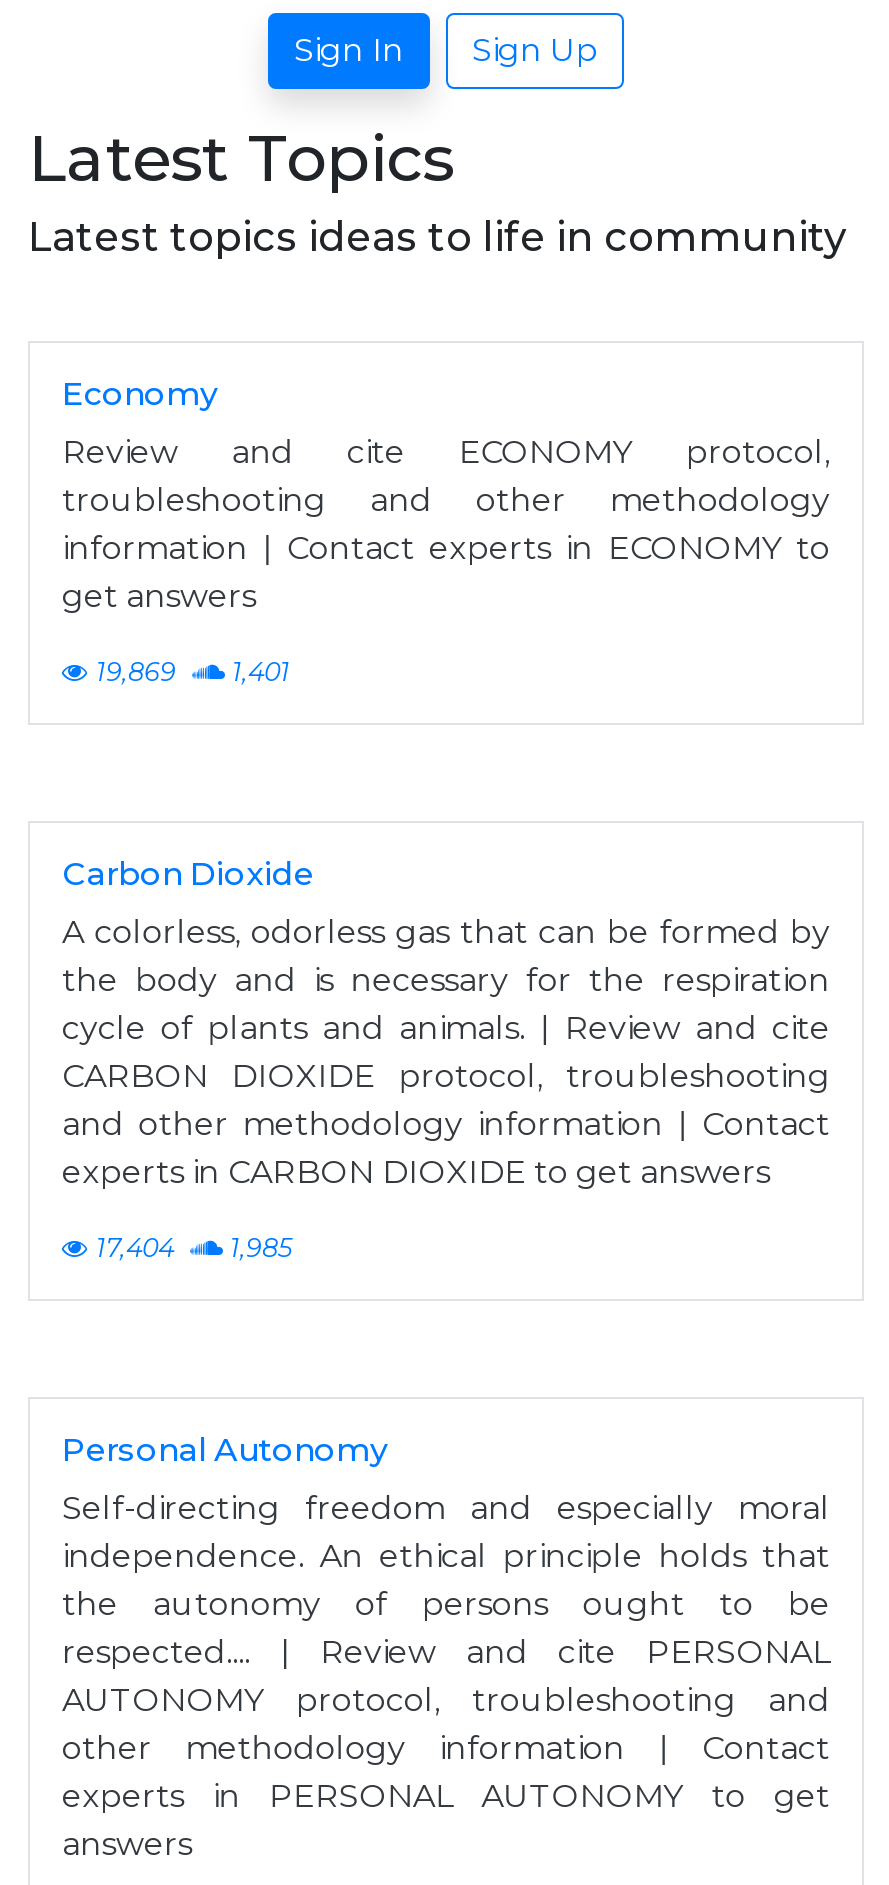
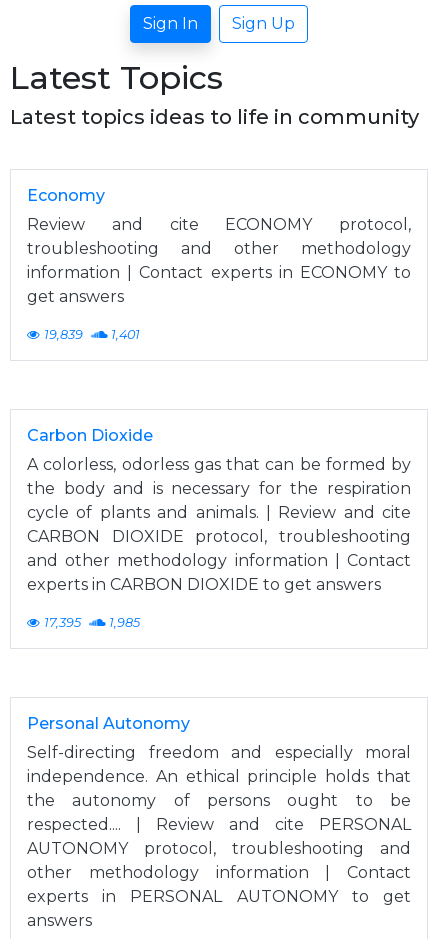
[96,656,290,686] 19,869 1,401 -> [44,327,140,342] 19,839 1,401
[96,1232,292,1262] 17,404 1,985 -> [44,615,140,630] 17,395 1,985

